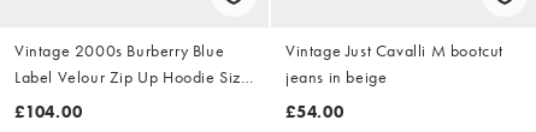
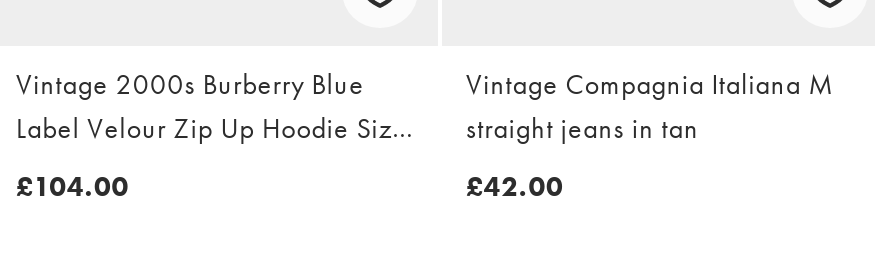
[285,39,503,87] Vintage Just Cavalli M bootcut | jeans in beige -> [466,65,834,145] Vintage Compagnia Italiana M | straight jeans in tan
[285,100,344,122] £54.00 -> [466,167,564,203] £42.00

